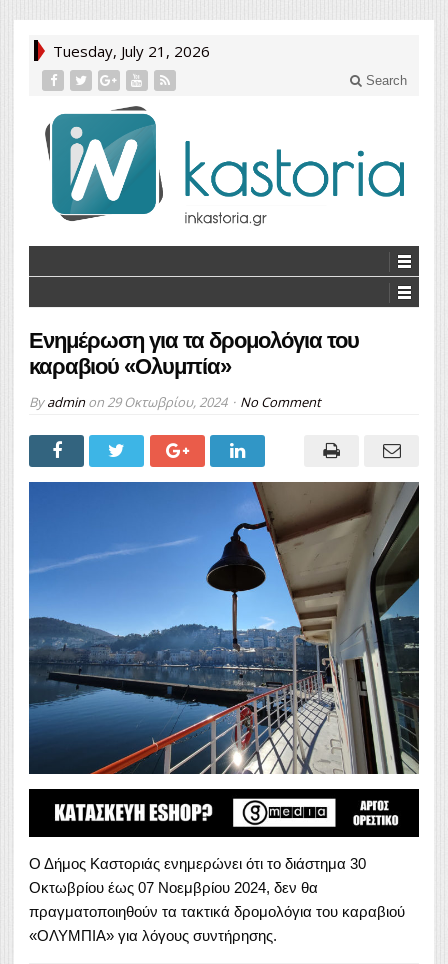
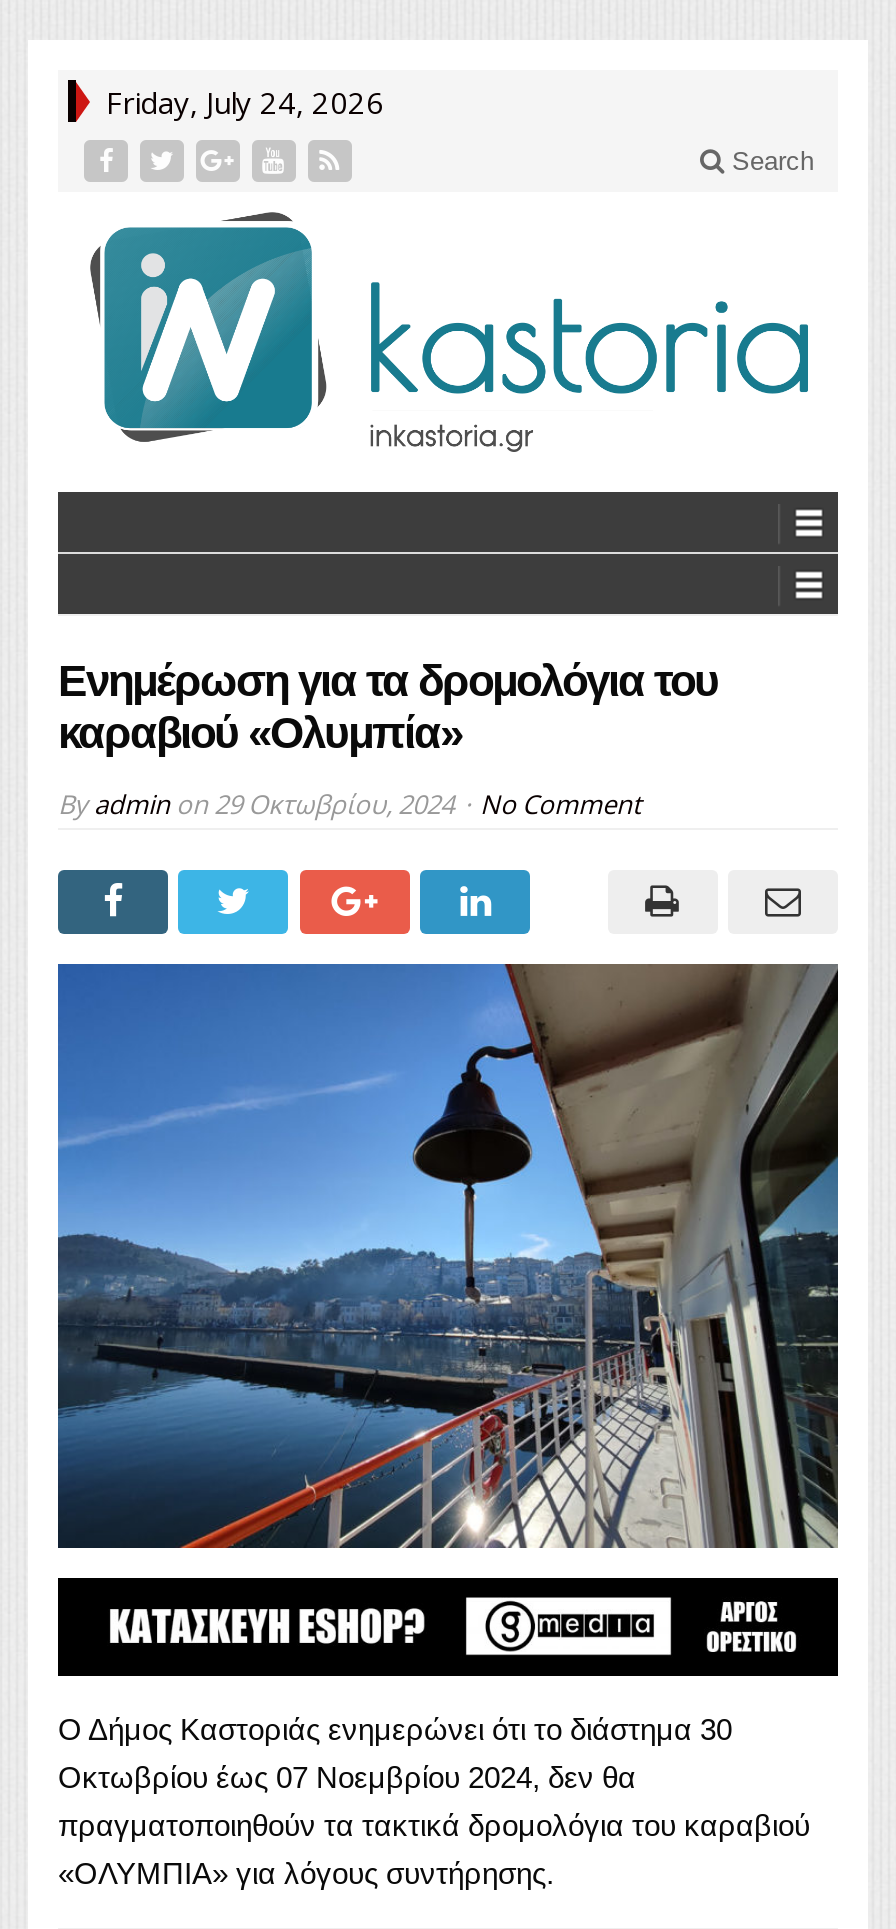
[53,41,210,61] Tuesday, July 21, 2026 -> [106,82,384,122] Friday, July 24, 2026

